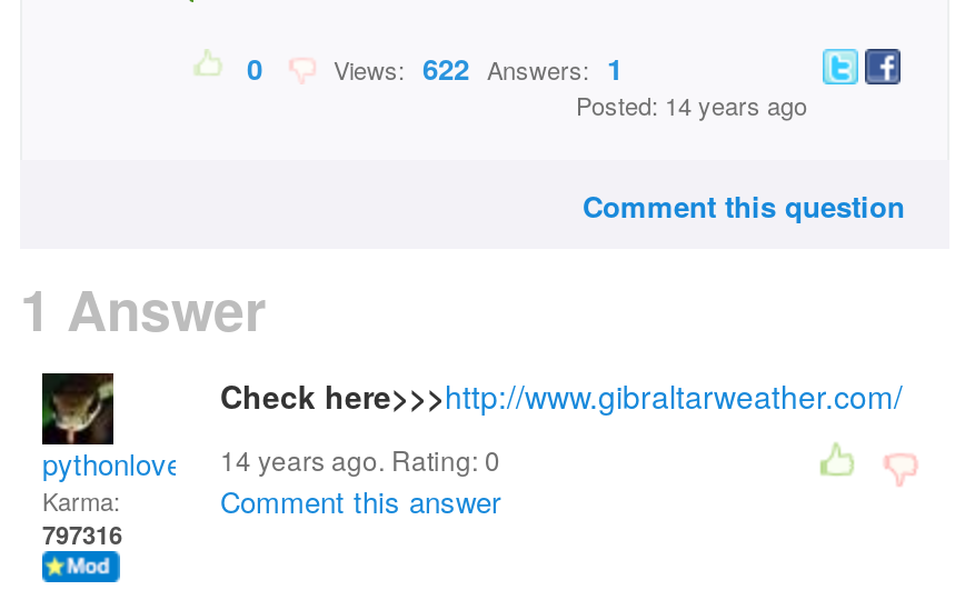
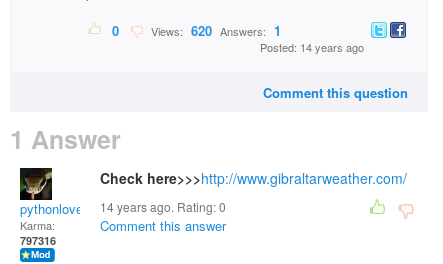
[320,47,623,89] Views: 622 Answers: 1 -> [145,21,281,40] Views: 620 Answers: 1

